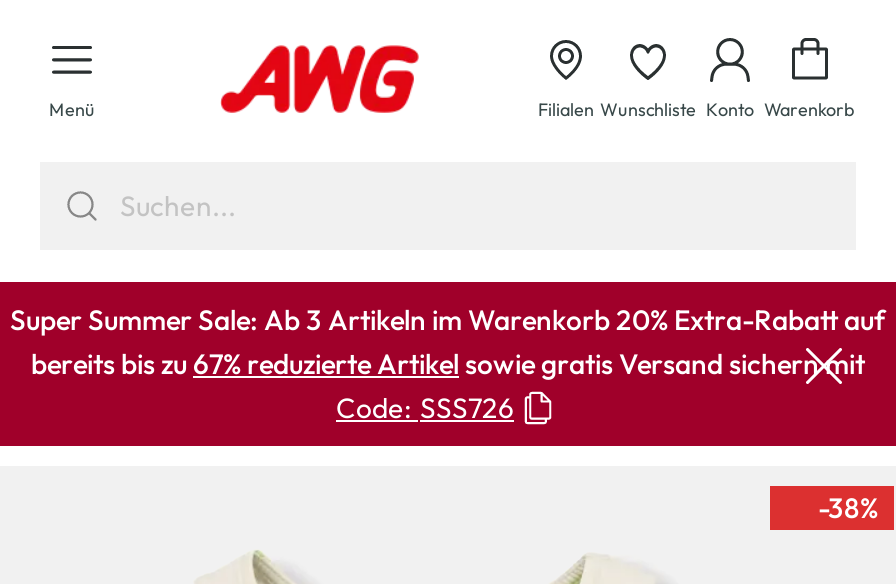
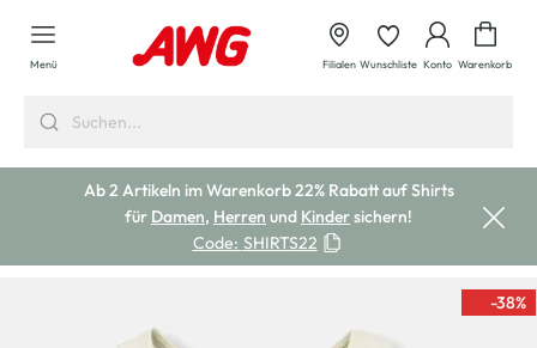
[10,302,886,426] Super Summer Sale: Ab 3 Artikeln im Warenkorb 20% Extra-Rabatt auf | bereits bis zu 67% reduzierte Artikel sowie gratis Versand sichern mit | Code: SSS726 -> [83,179,454,254] Ab 2 Artikeln im Warenkorb 22% Rabatt auf Shirts | für Damen, Herren und Kinder sichern! | Code: SHIRTS22

